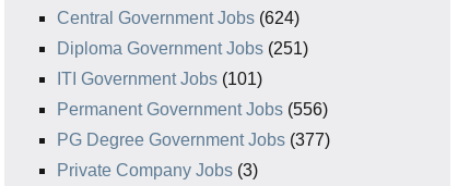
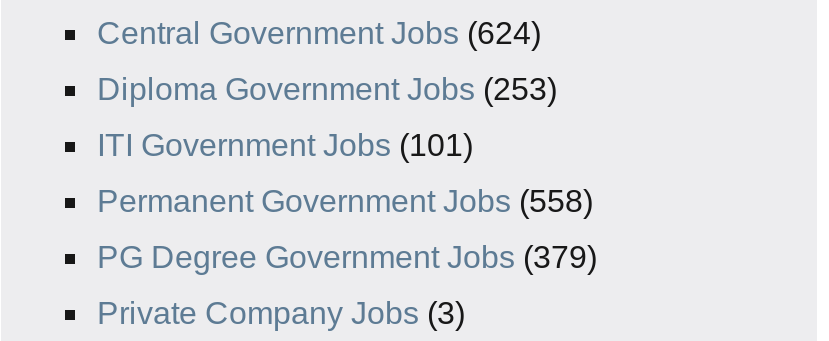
[57,39,308,57] Diploma Government Jobs (251) -> [97,71,557,105] Diploma Government Jobs (253)
[57,100,328,118] Permanent Government Jobs (556) -> [97,183,593,217] Permanent Government Jobs (558)
[57,130,330,149] PG Degree Government Jobs (377) -> [97,239,597,273] PG Degree Government Jobs (379)

